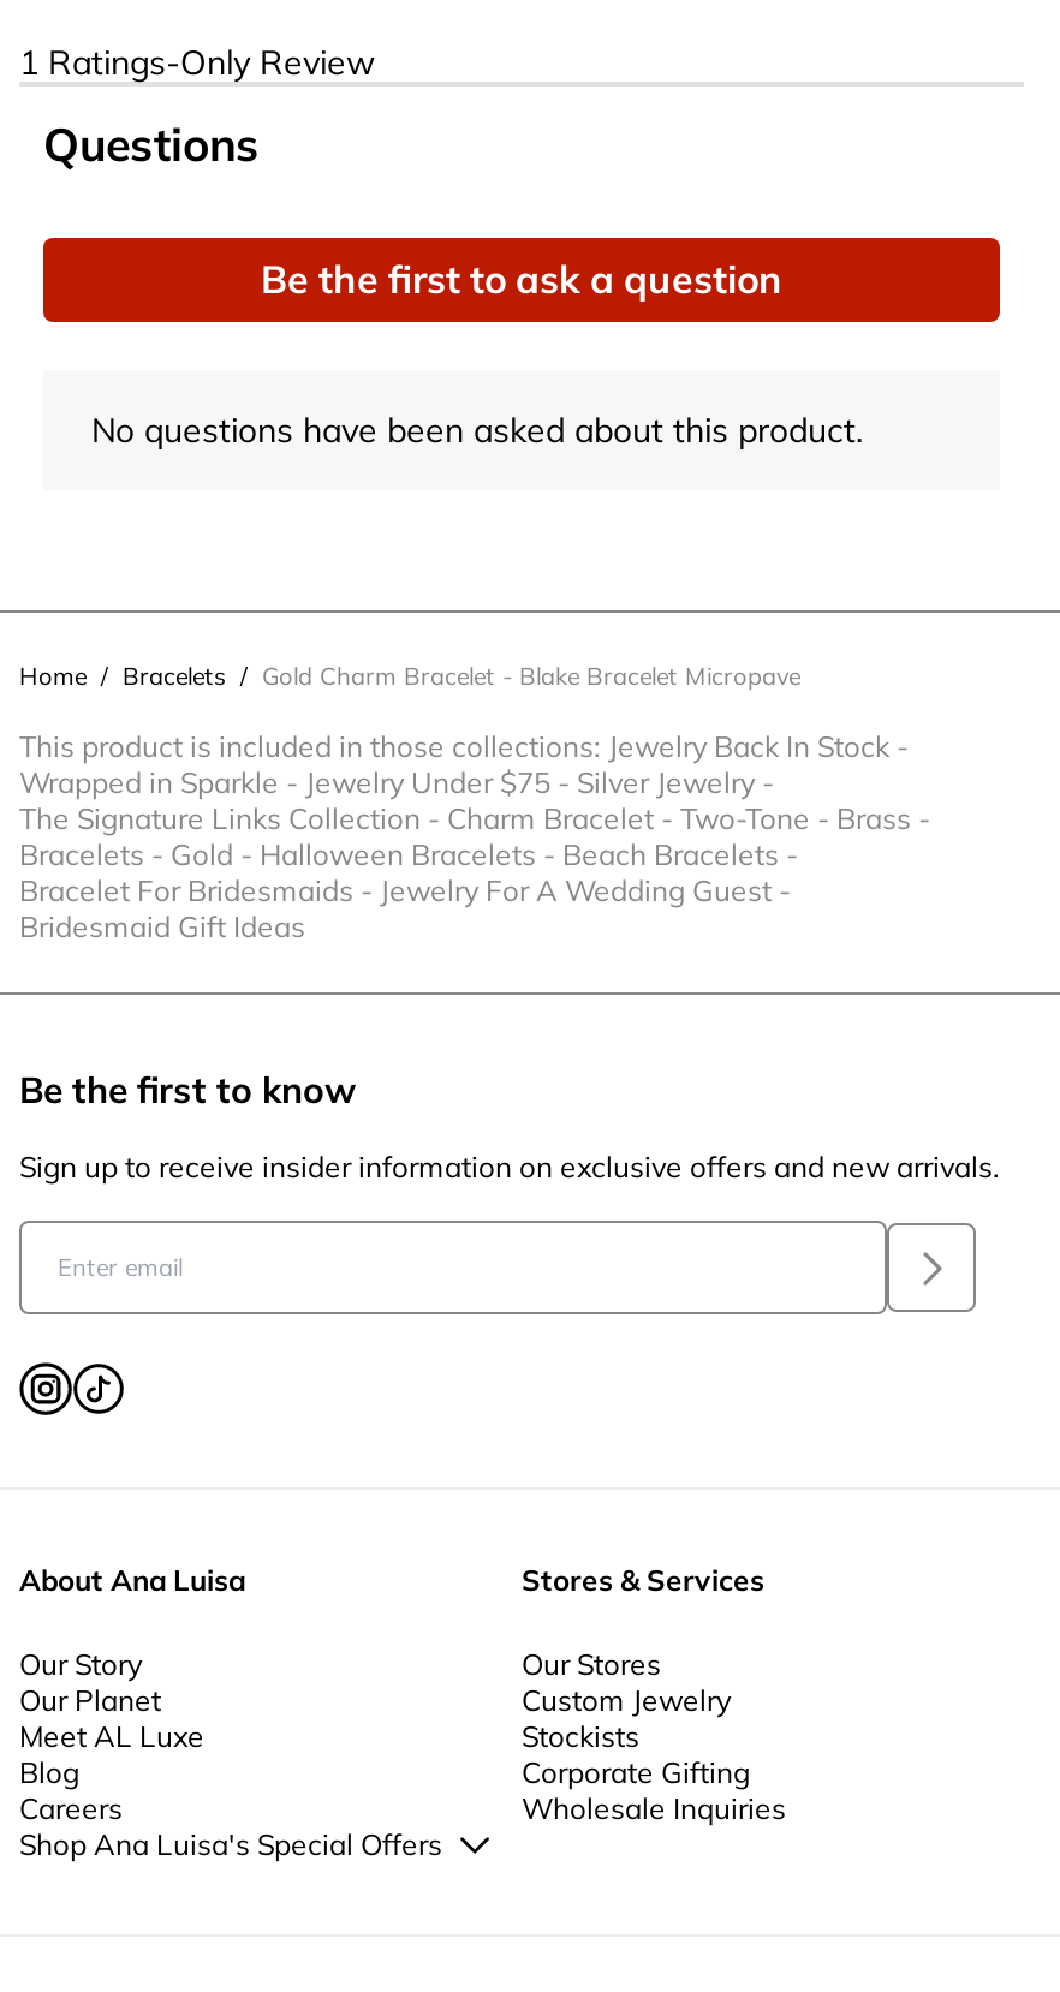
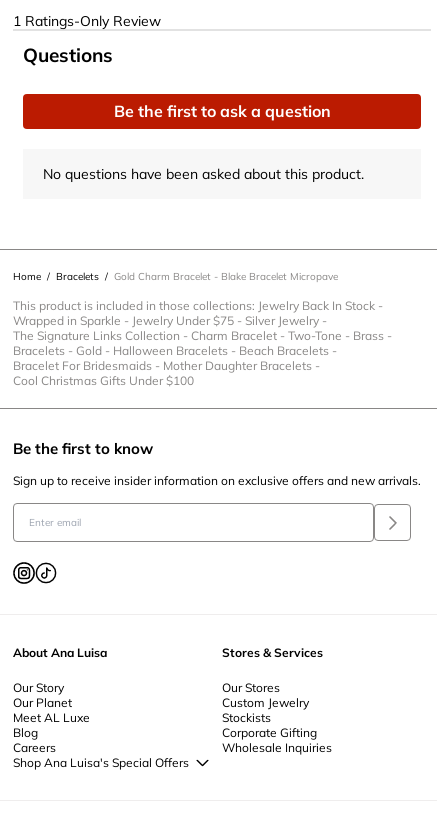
[19,873,798,945] Bracelet For Bridesmaids - Jewelry For A Wedding Guest - | Bridesmaid Gift Ideas -> [13,358,323,388] Bracelet For Bridesmaids - Mother Daughter Bracelets - | Cool Christmas Gifts Under $100

